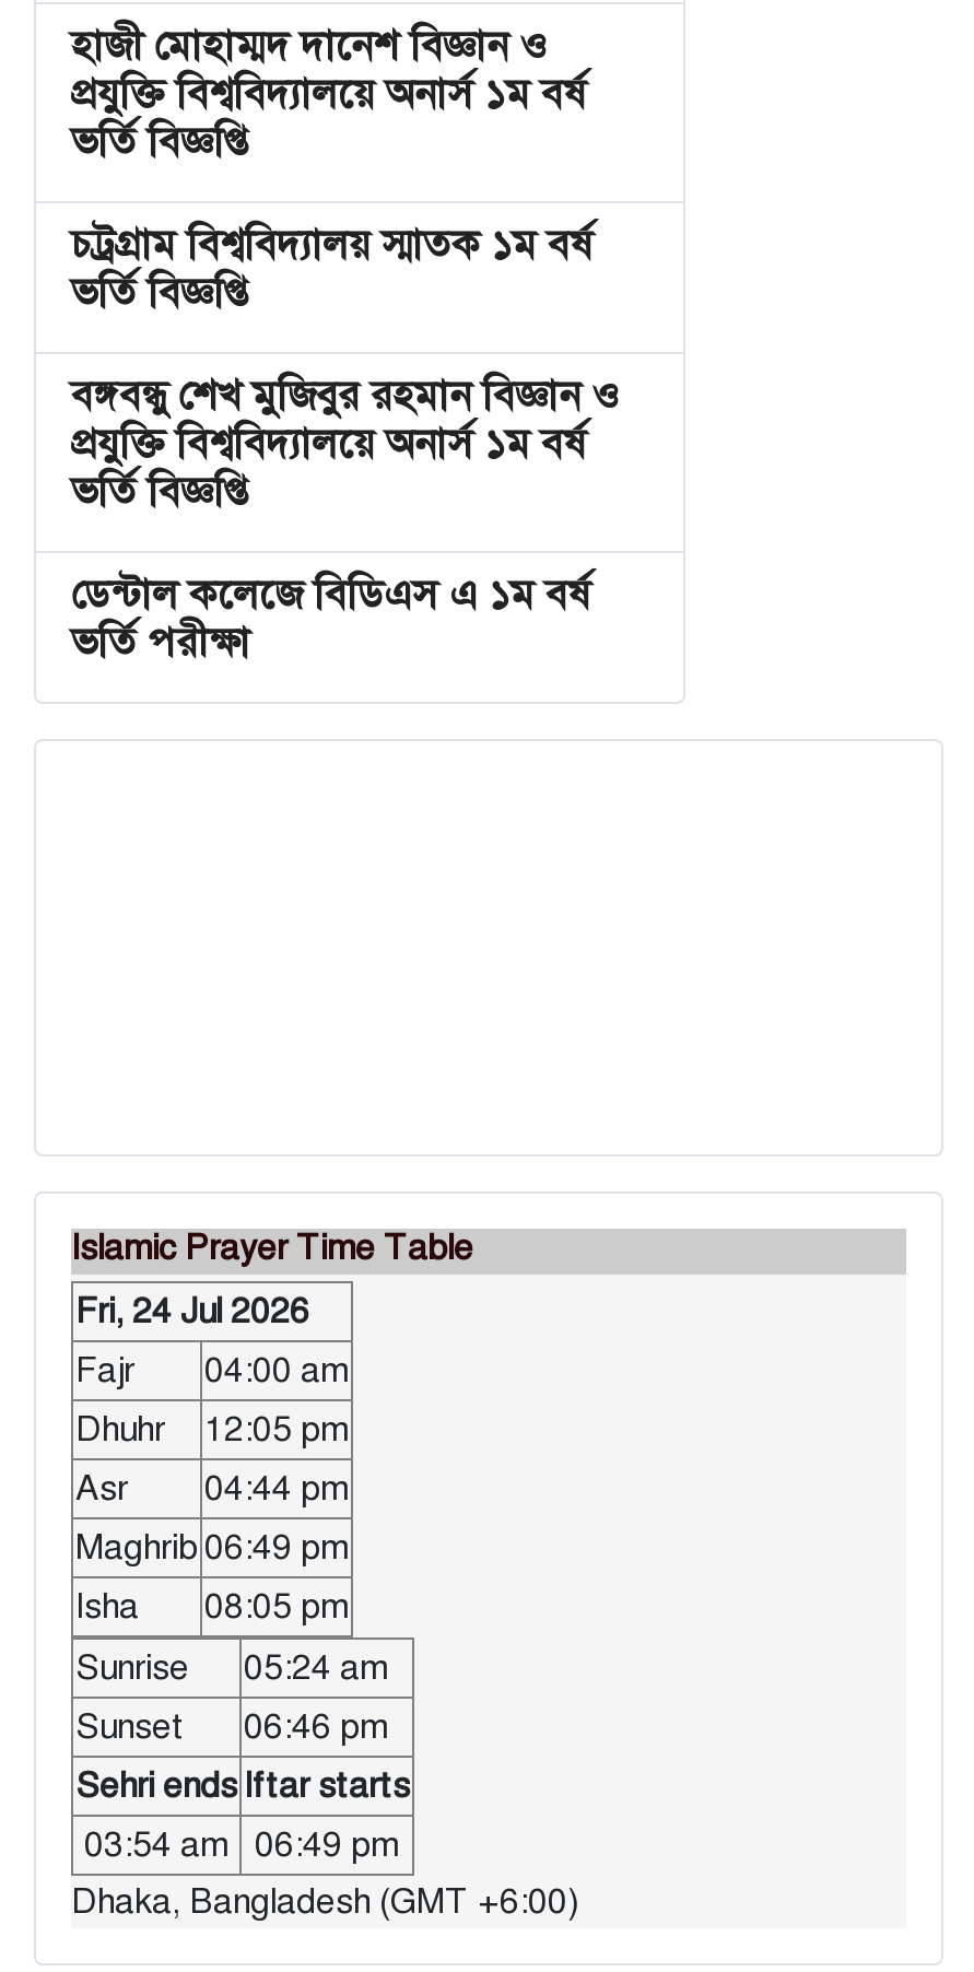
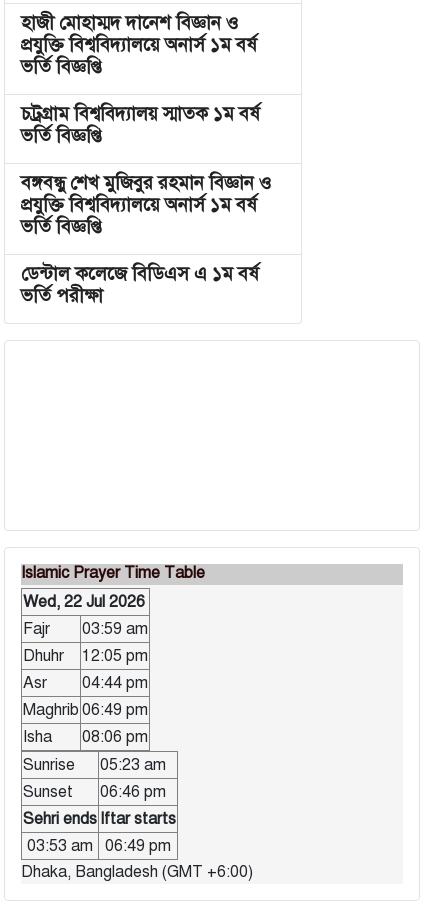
[75,1291,309,1334] Fri, 24 Jul 2026 -> [23,592,145,612] Wed, 22 Jul 2026
[75,1350,349,1394] Fajr 04:00 am -> [23,619,148,639] Fajr 03:59 am
[75,1586,349,1630] Isha 08:05 pm -> [23,727,148,747] Isha 08:06 pm
[75,1647,388,1691] Sunrise 05:24 am -> [23,755,166,775] Sunrise 05:23 am
[84,1824,399,1868] 03:54 am 06:49 pm -> [27,836,171,856] 03:53 am 06:49 pm

